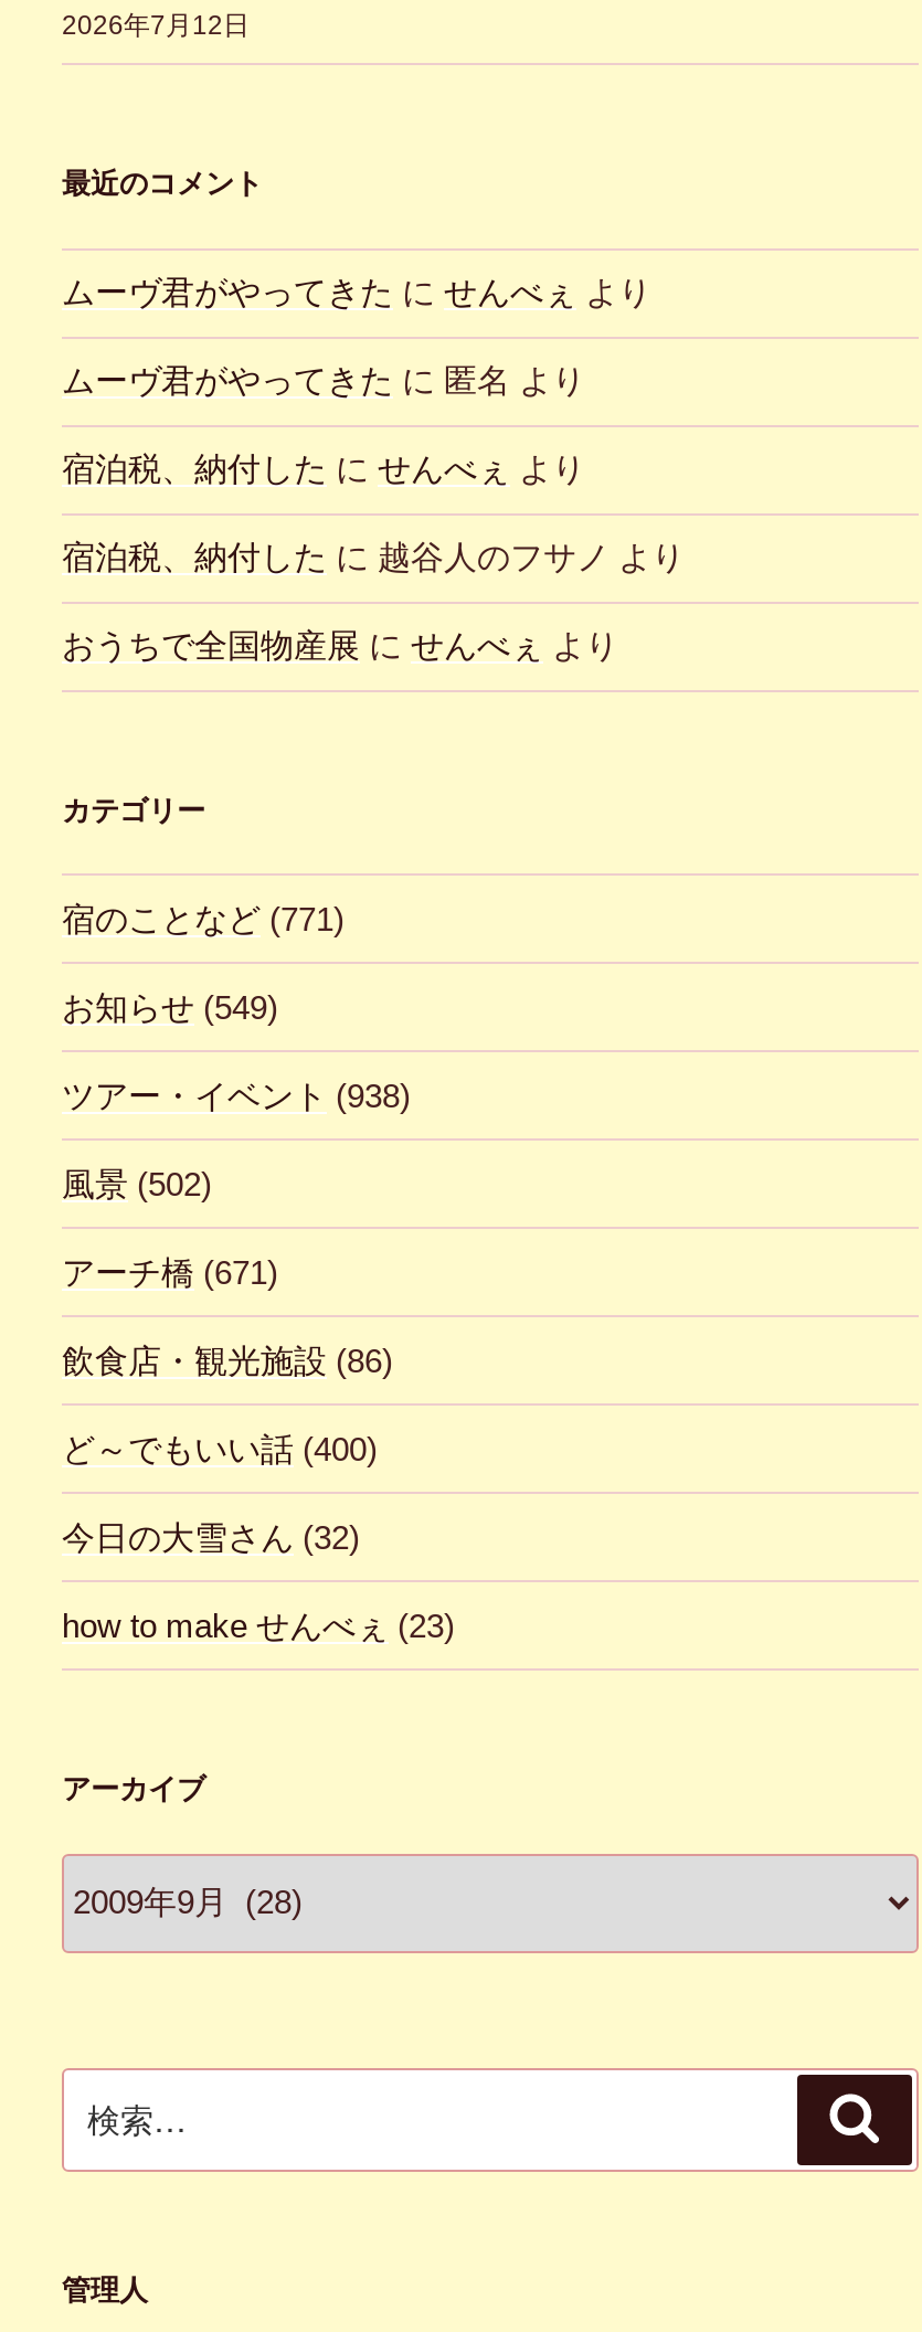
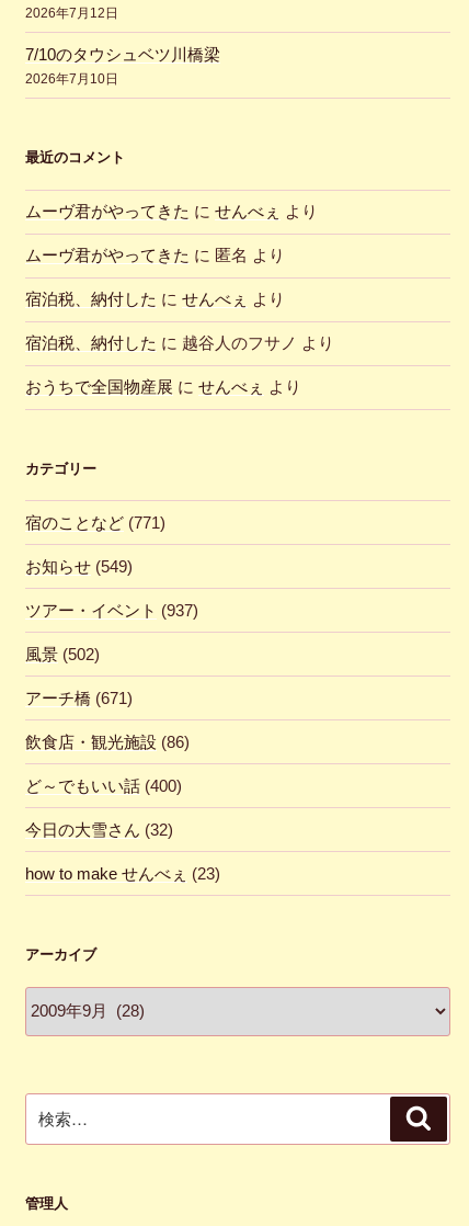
none -> [25,45,220,86] 7/10のタウシュベツ川橋梁 | 2026年7月10日
[62,1076,411,1114] ツアー・イベント(938) -> [25,601,198,619] ツアー・イベント(937)

